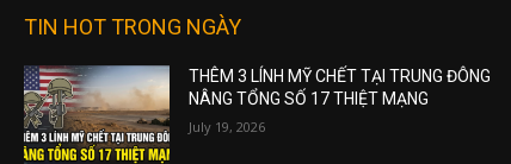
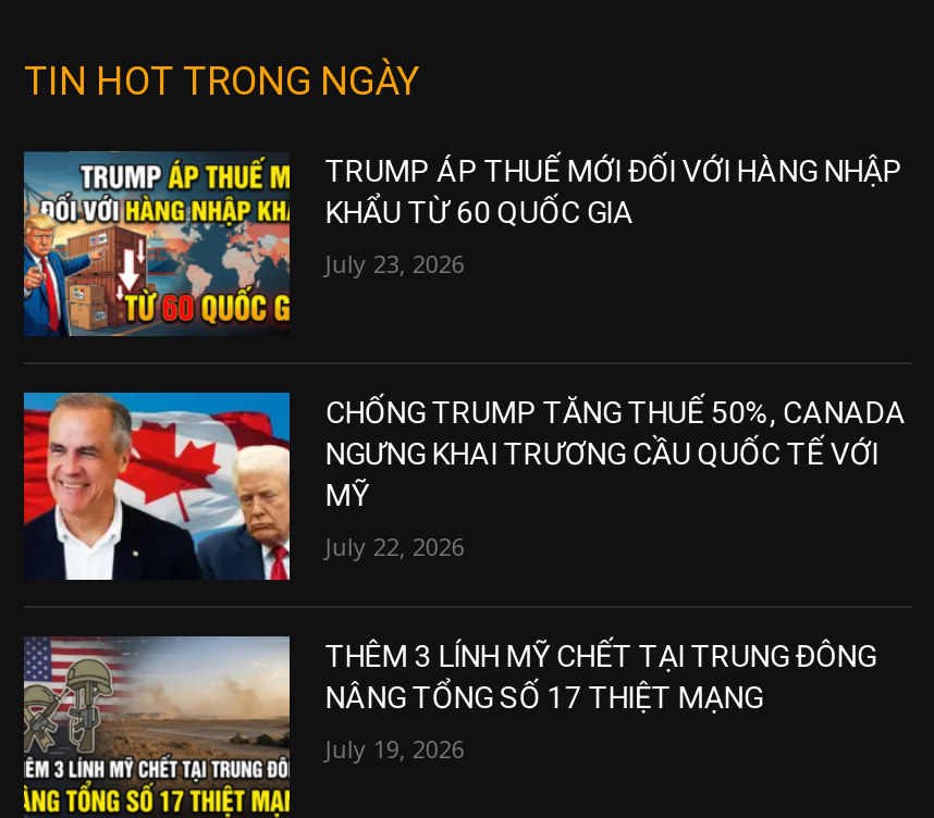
none -> [22,151,902,338] [image] | TRUMP ÁP THUẾ MỚI ĐỐI VỚI HÀNG NHẬP | KHẨU TỪ 60 QUỐC GIA | July 23, 2026
none -> [22,391,907,584] [image] | CHỐNG TRUMP TĂNG THUẾ 50%, CANADA | NGƯNG KHAI TRƯƠNG CẦU QUỐC TẾ VỚI | MỸ | July 22, 2026

